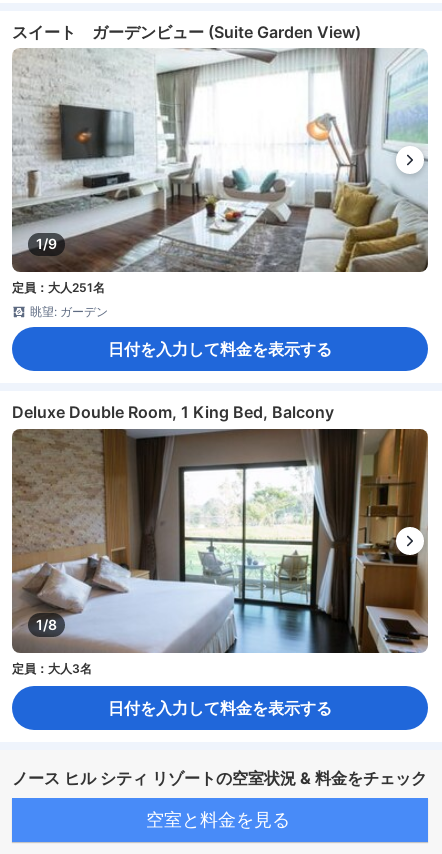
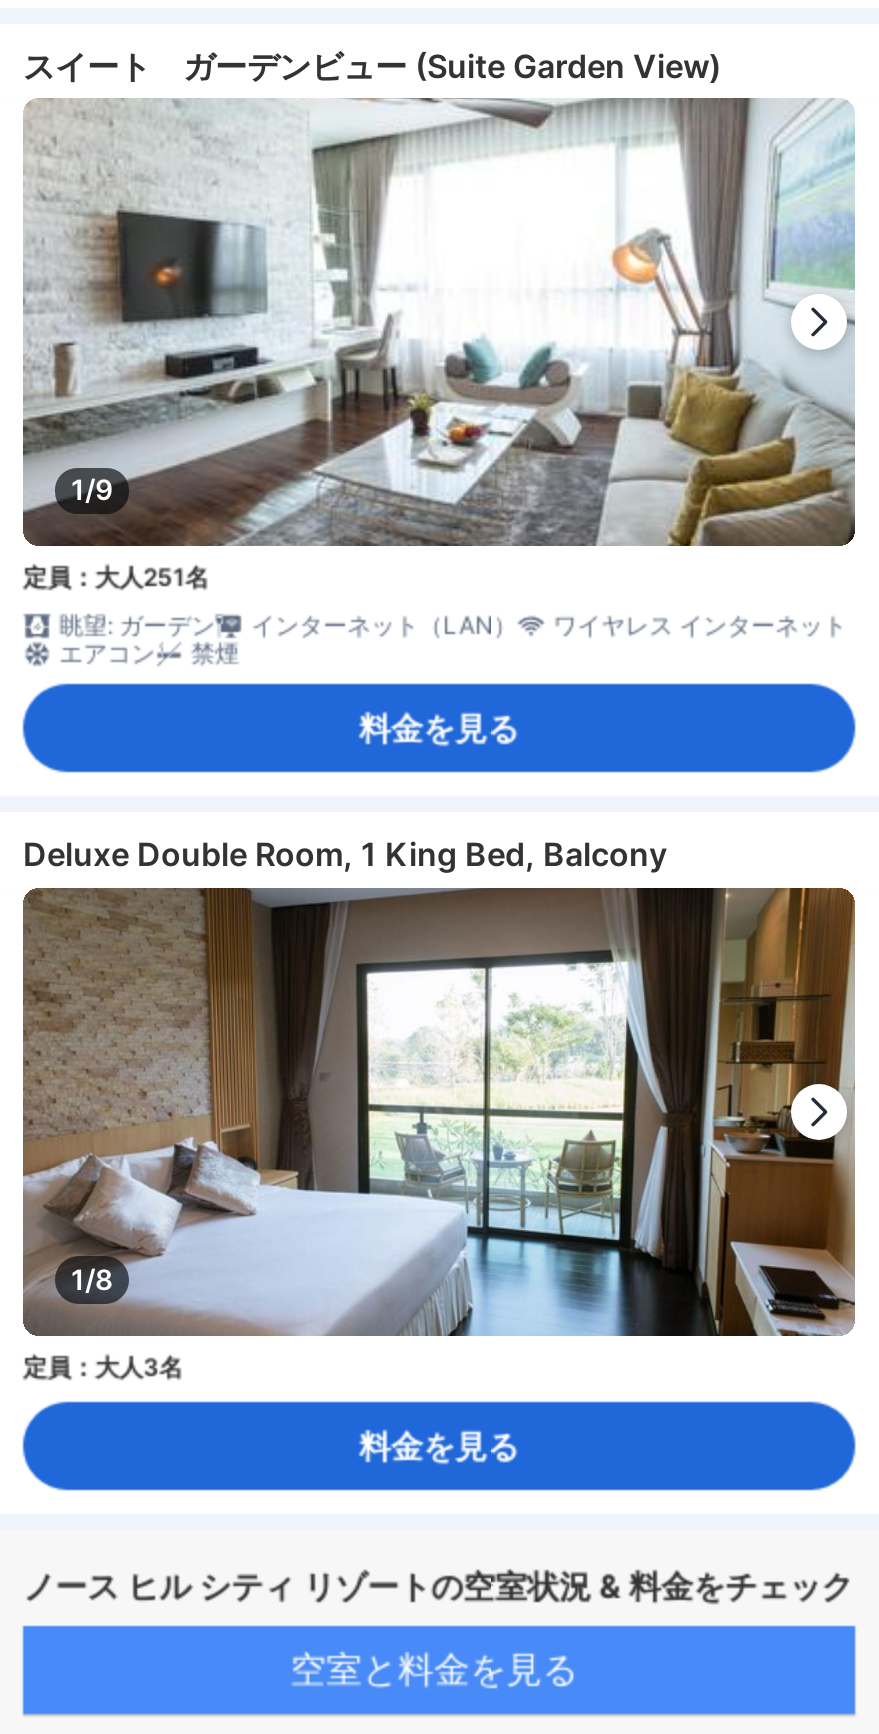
[108,339,332,359] 日付を入力して料金を表示する -> [59,610,847,748] インターネット（LAN） | ワイヤレス インターネット | エアコン | 禁煙 | 料金を見る
[108,697,332,717] 日付を入力して料金を表示する -> [359,1425,519,1465] 料金を見る

